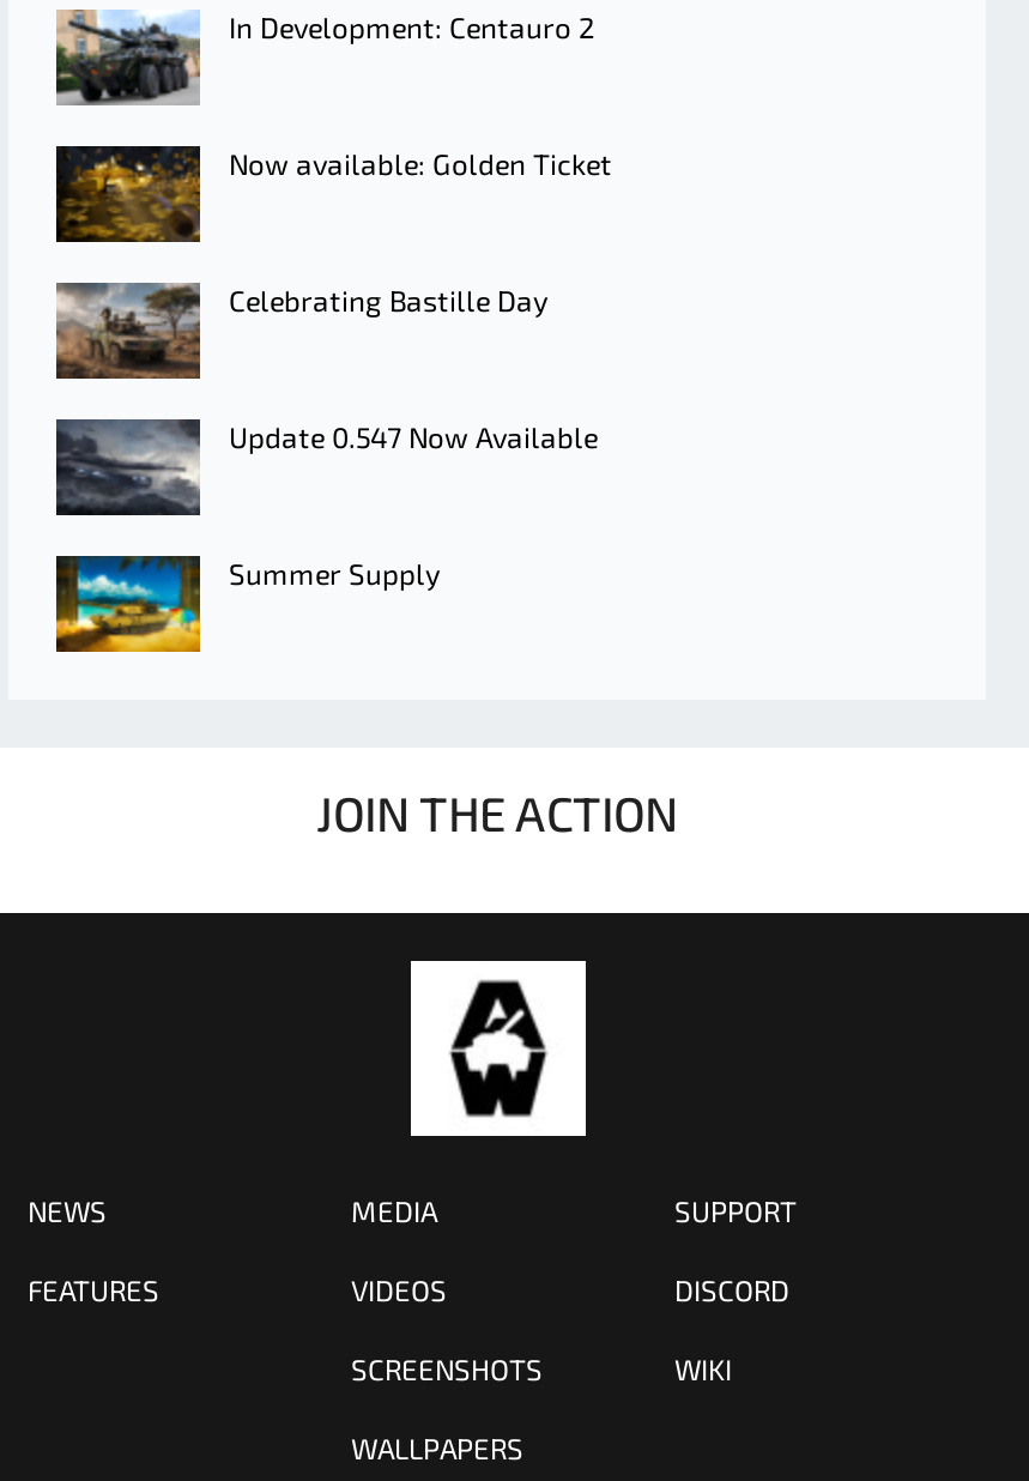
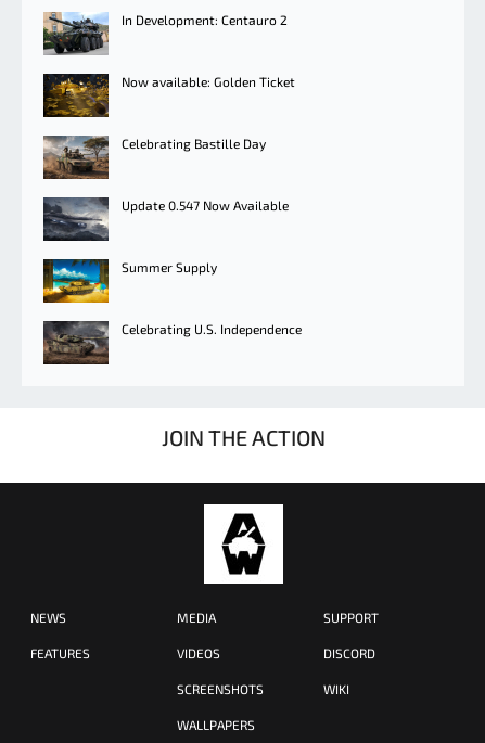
none -> [42,321,302,366] [image] | Celebrating U.S. Independence

